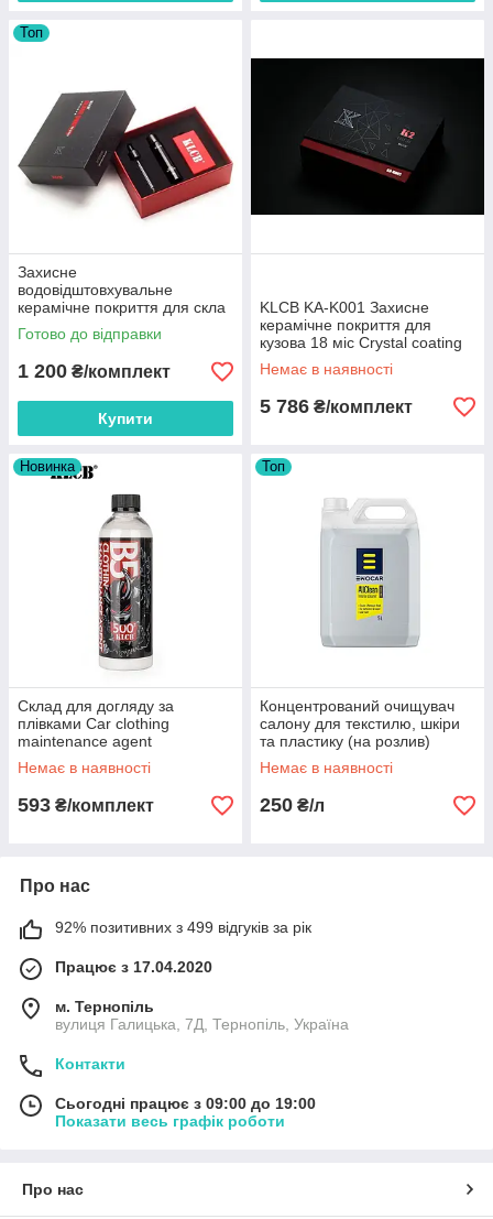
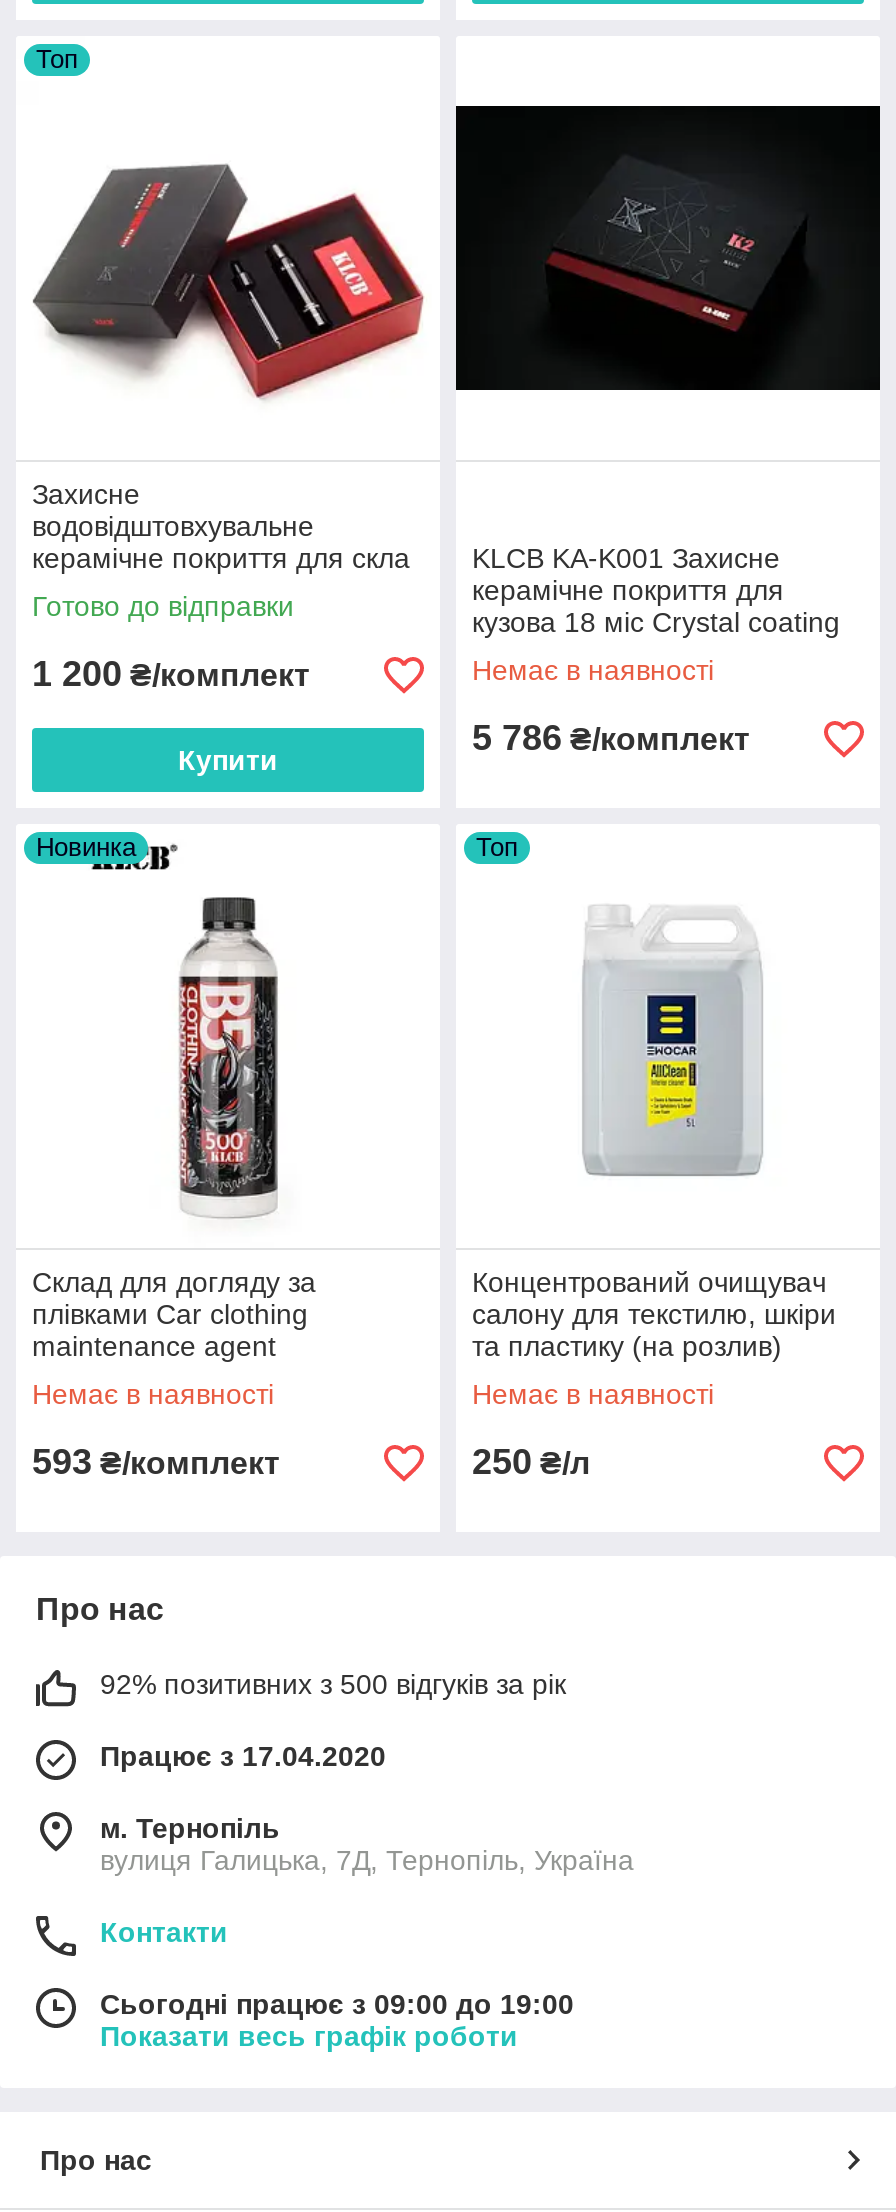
[55,918,311,936] 92% позитивних з 499 відгуків за рік -> [100,1668,566,1700] 92% позитивних з 500 відгуків за рік

